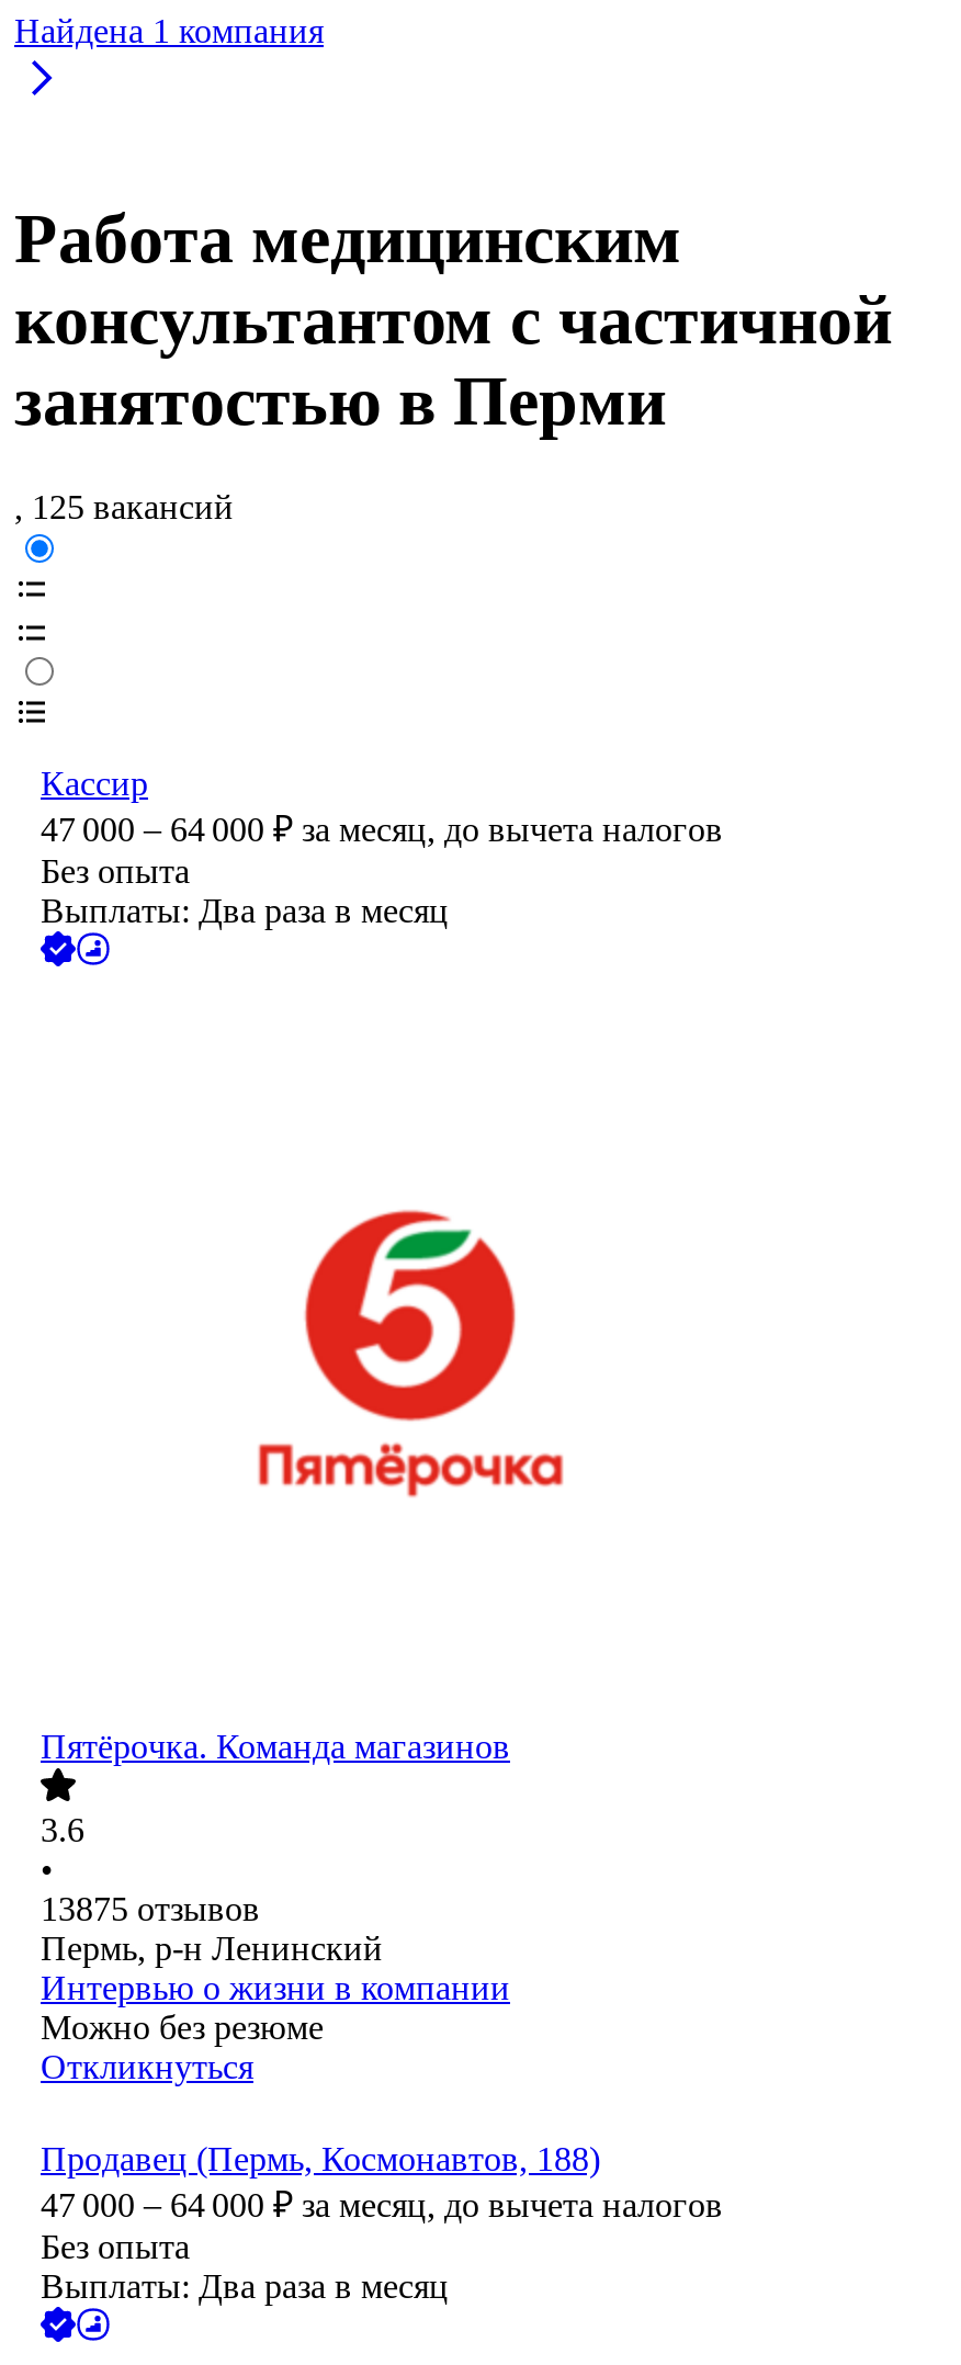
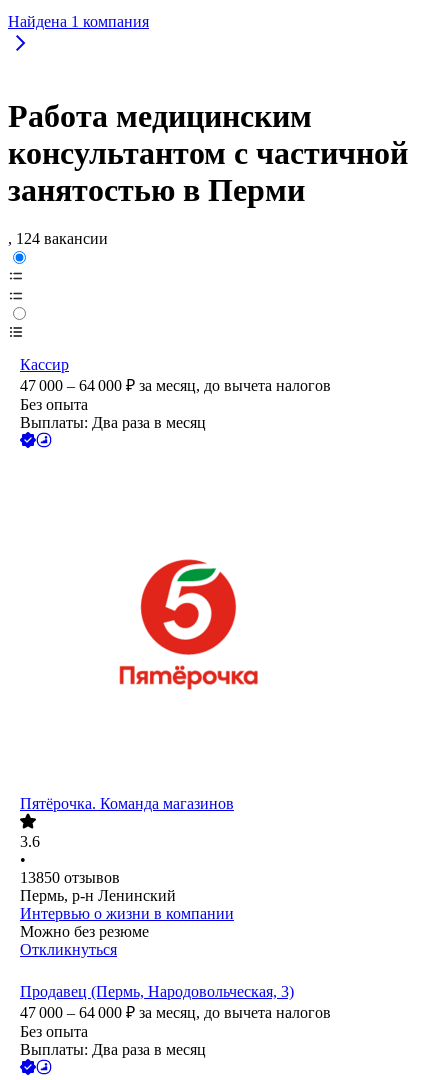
[14,489,234,527] , 125 вакансий -> [8,230,108,247] , 124 вакансии
[41,1891,260,1928] 13875 отзывов -> [20,869,120,886] 13850 отзывов
[41,2141,600,2179] Продавец (Пермь, Космонавтов, 188) -> [20,983,294,1000] Продавец (Пермь, Народовольческая, 3)

